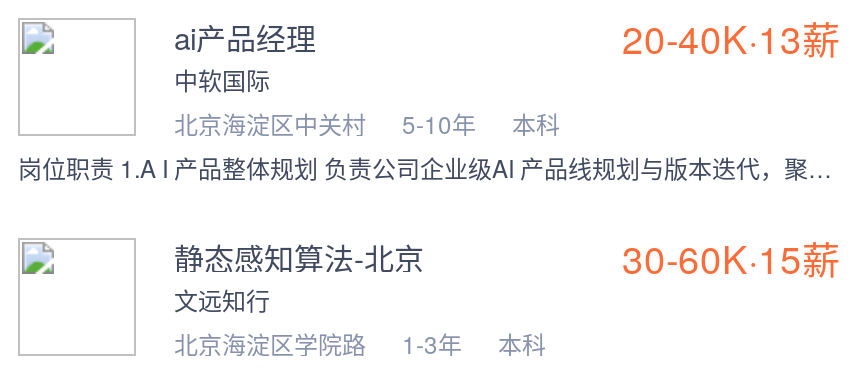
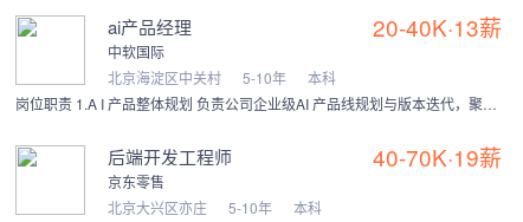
[174,230,840,360] 静态感知算法-北京 | 30-60K·15薪 | 文远知行 | 北京海淀区学院路 | 1-3年 -> [108,141,502,217] 后端开发工程师 | 40-70K·19薪 | 京东零售 | 北京大兴区亦庄 | 5-10年

